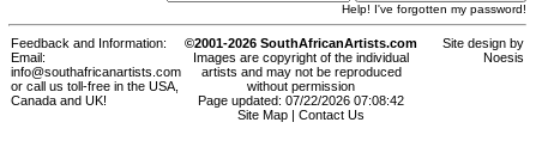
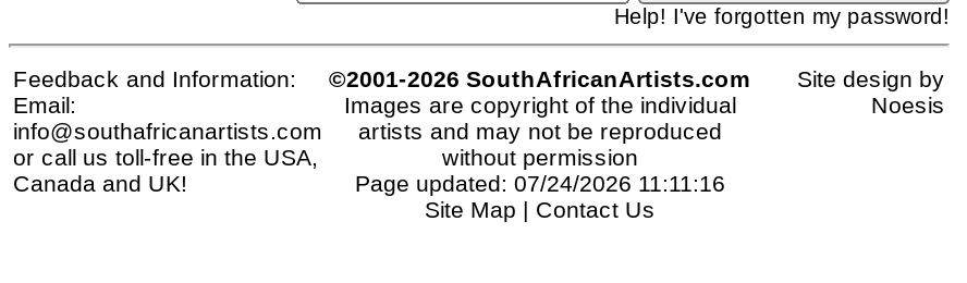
[198,94,404,108] Page updated: 07/22/2026 07:08:42 -> [355,170,725,197] Page updated: 07/24/2026 11:11:16

